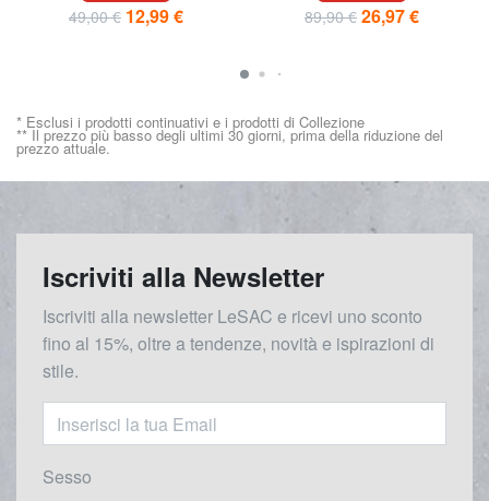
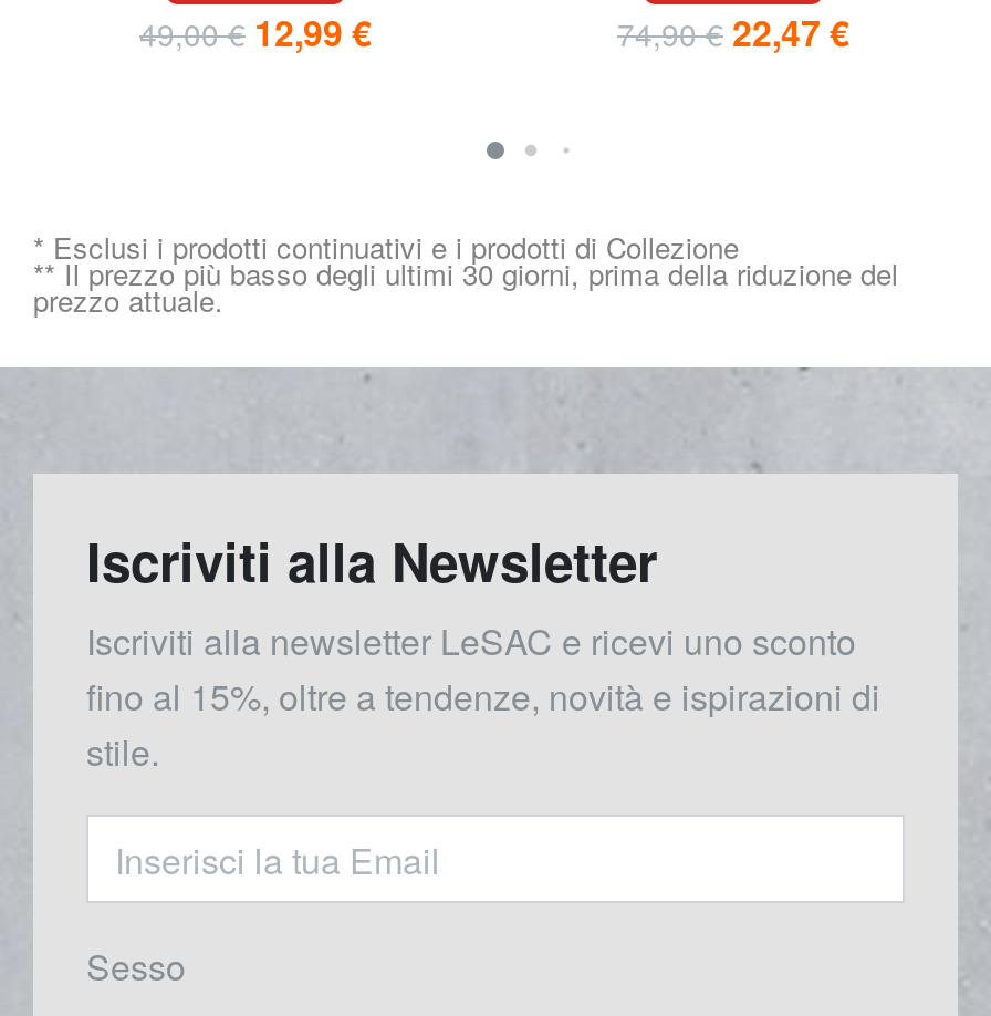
[305,3,419,29] 89,90 € 26,97 € -> [617,7,849,58] 74,90 € 22,47 €

